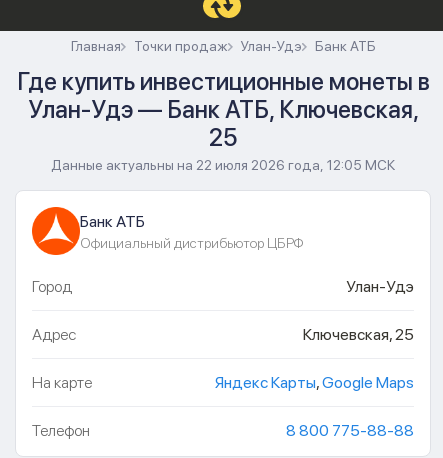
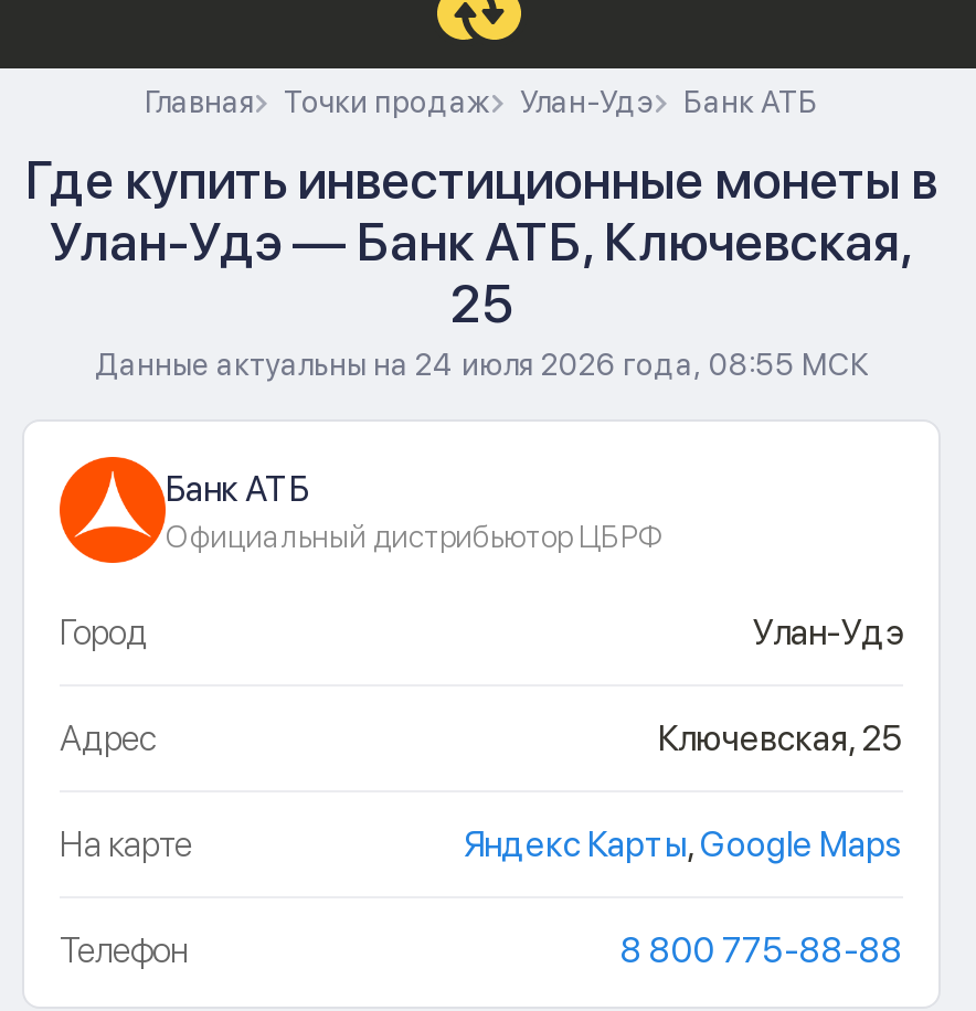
[51,157,395,173] Данные актуальны на 22 июля 2026 года, 12:05 МСК -> [95,347,868,382] Данные актуальны на 24 июля 2026 года, 08:55 МСК

